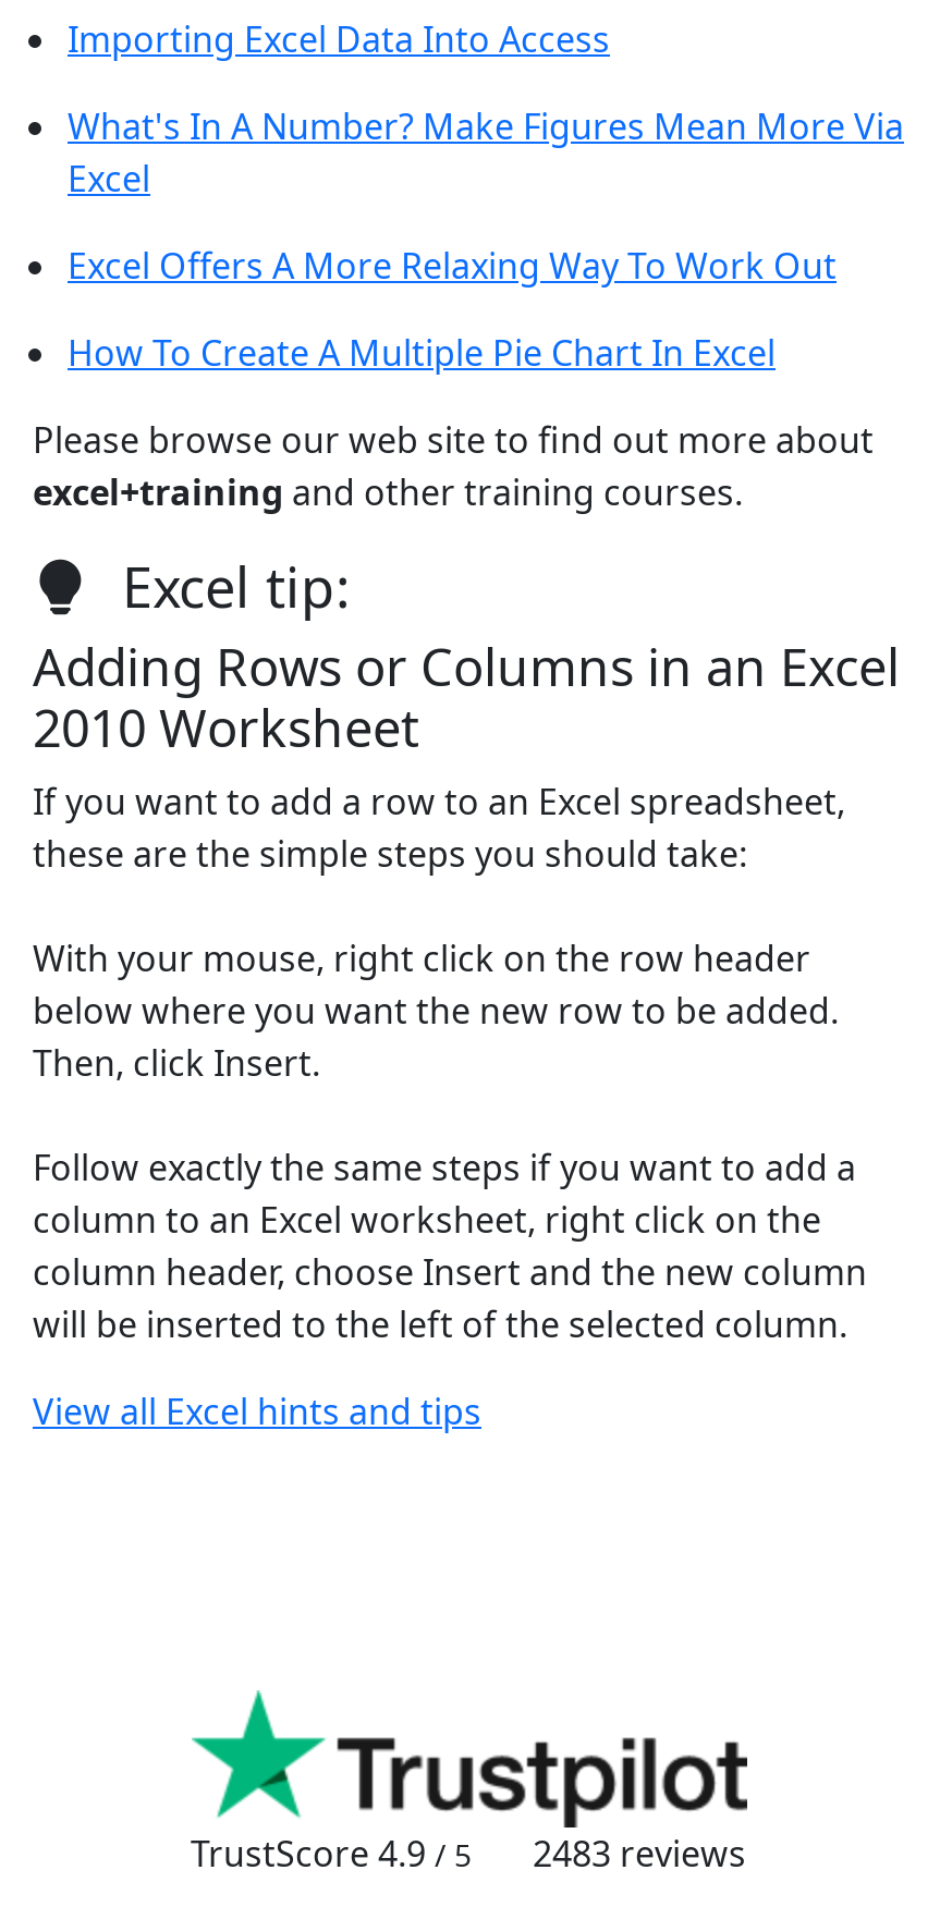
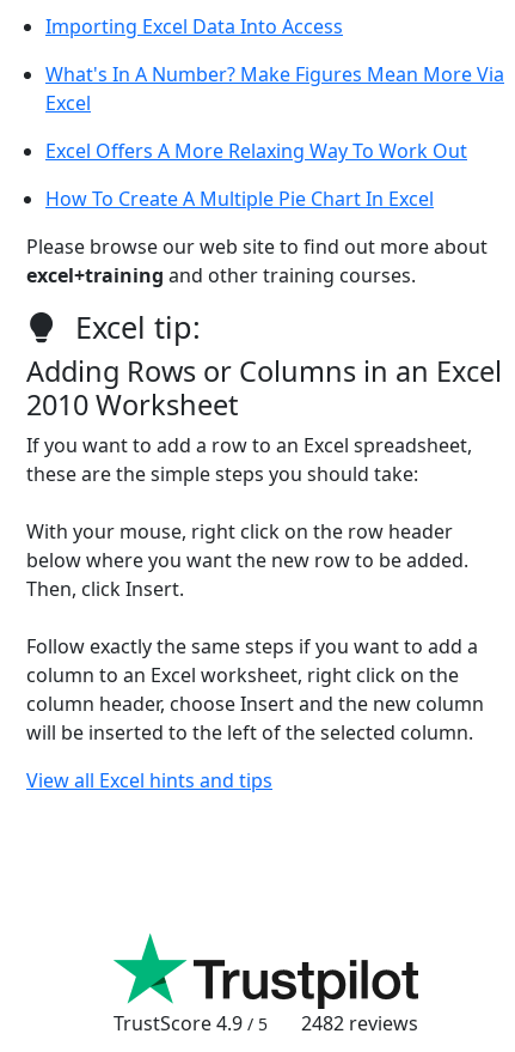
[191,1830,746,1878] TrustScore 4.9 / 5 2483 reviews -> [113,1010,418,1036] TrustScore 4.9 / 5 2482 reviews

